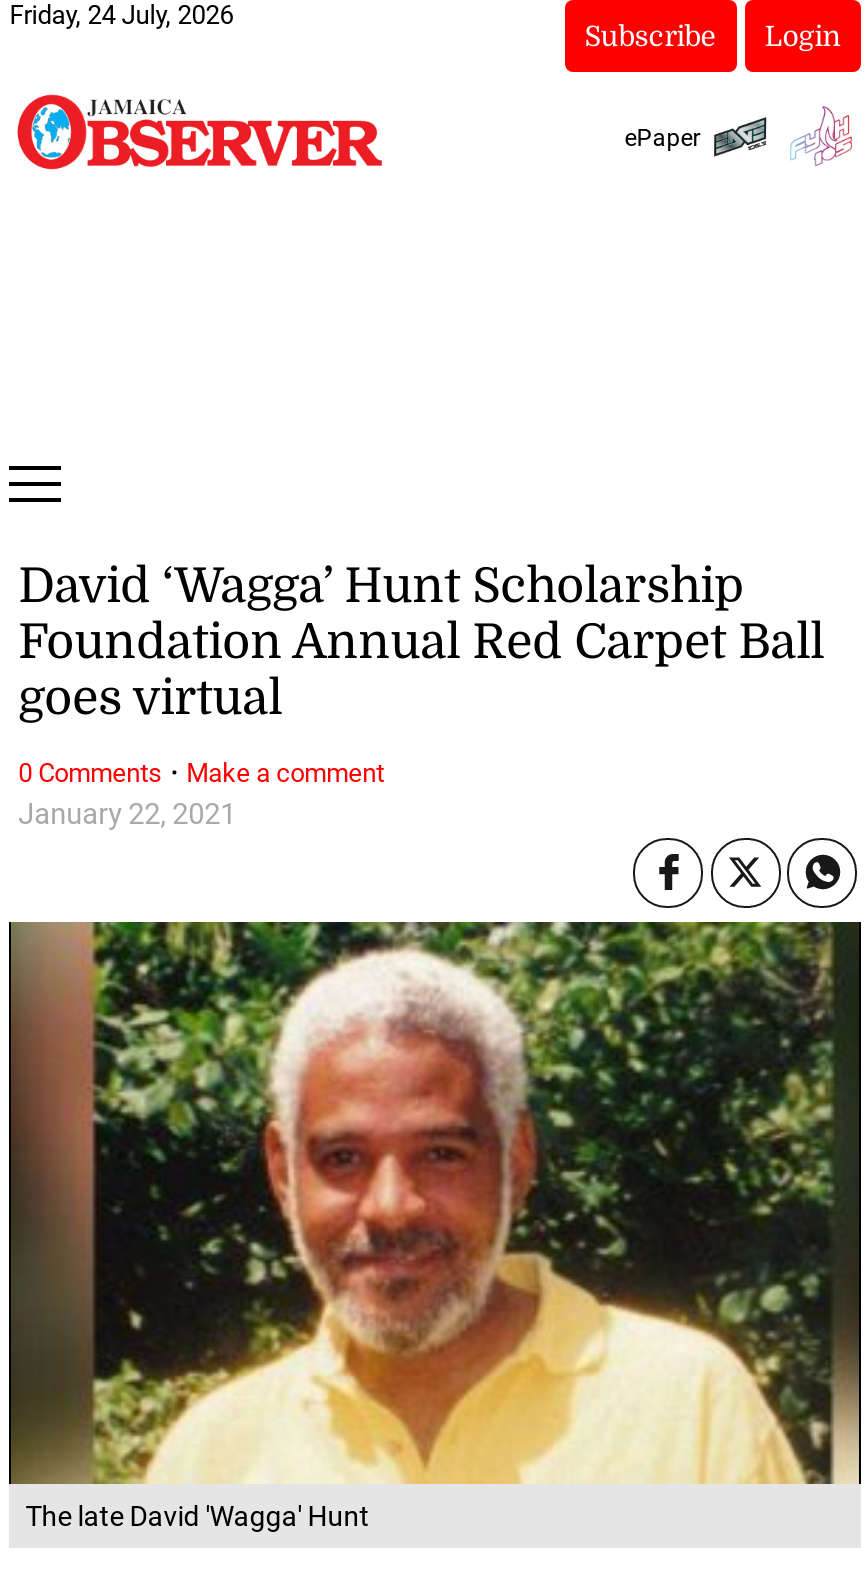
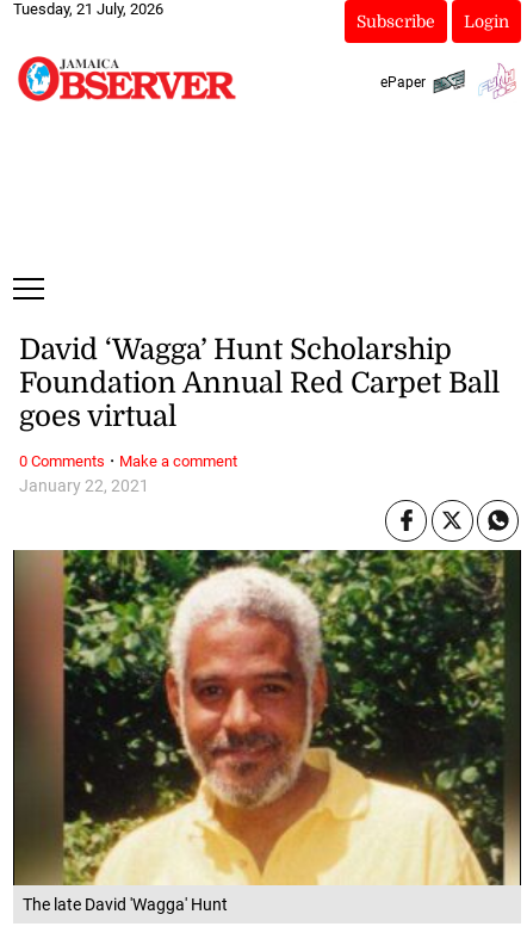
[9,0,233,30] Friday, 24 July, 2026 -> [13,0,164,18] Tuesday, 21 July, 2026

